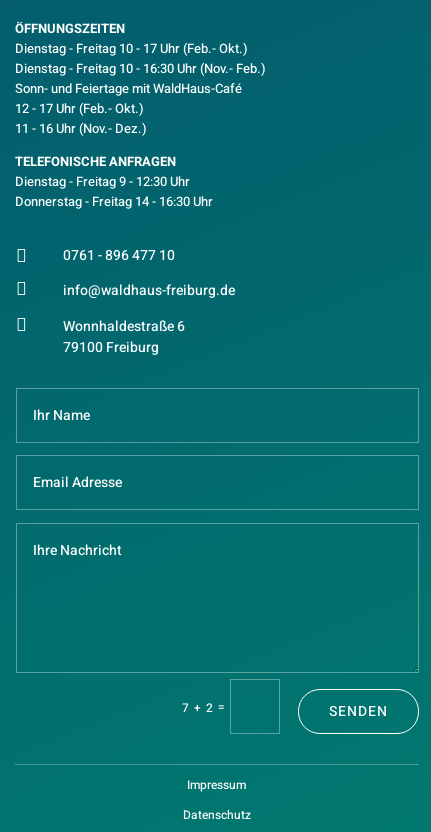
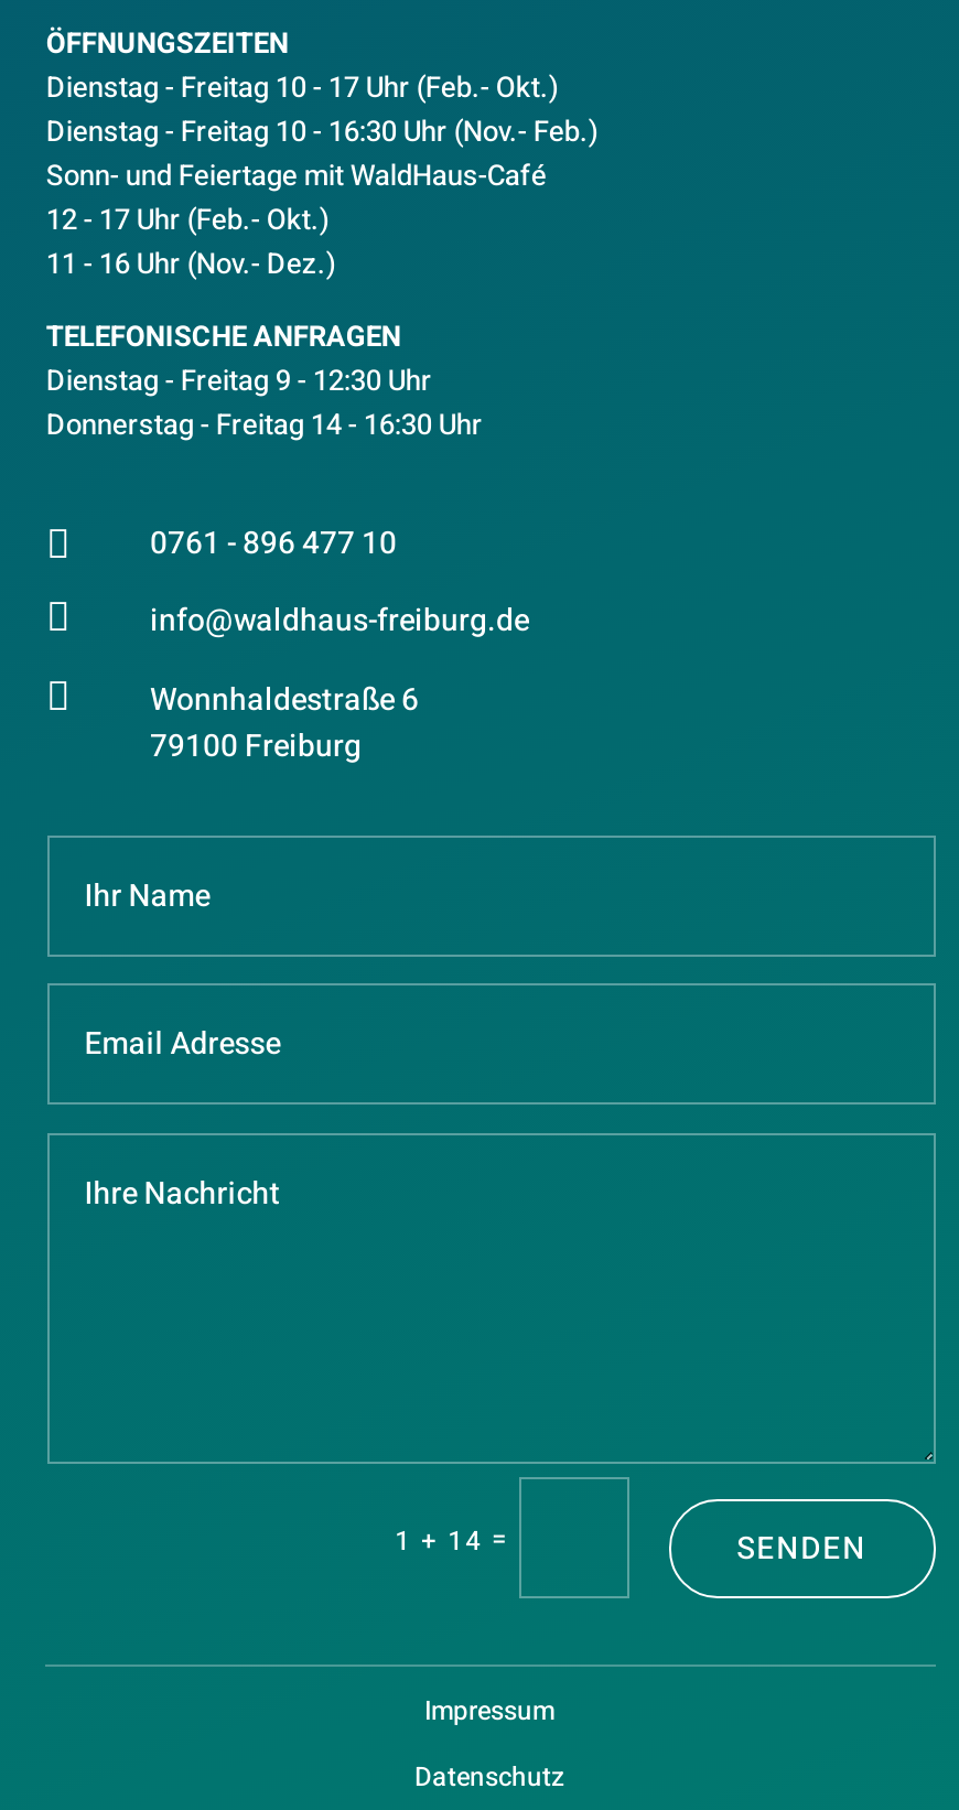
[182,698,230,717] 7 + 2 = -> [395,1519,518,1561] 1 + 14 =

